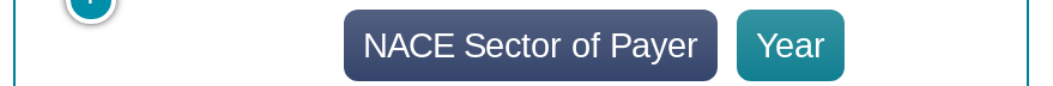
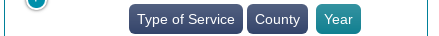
[363,26,698,64] NACE Sector of Payer -> [137,11,300,27] Type of Service | County

